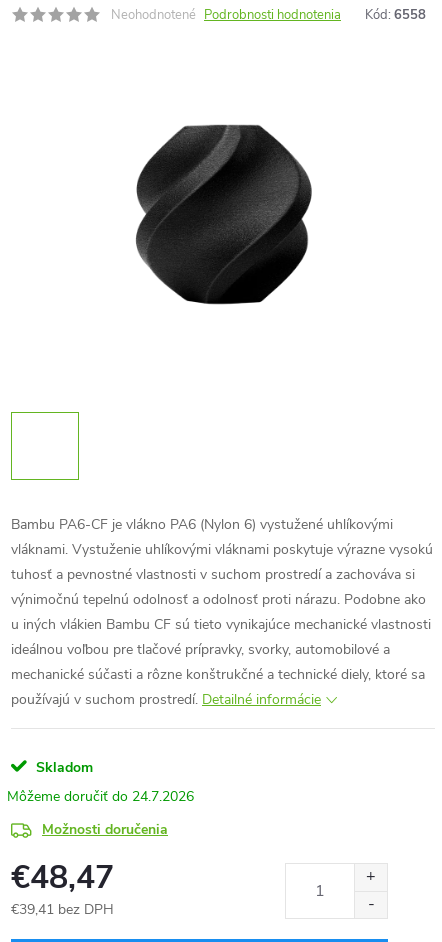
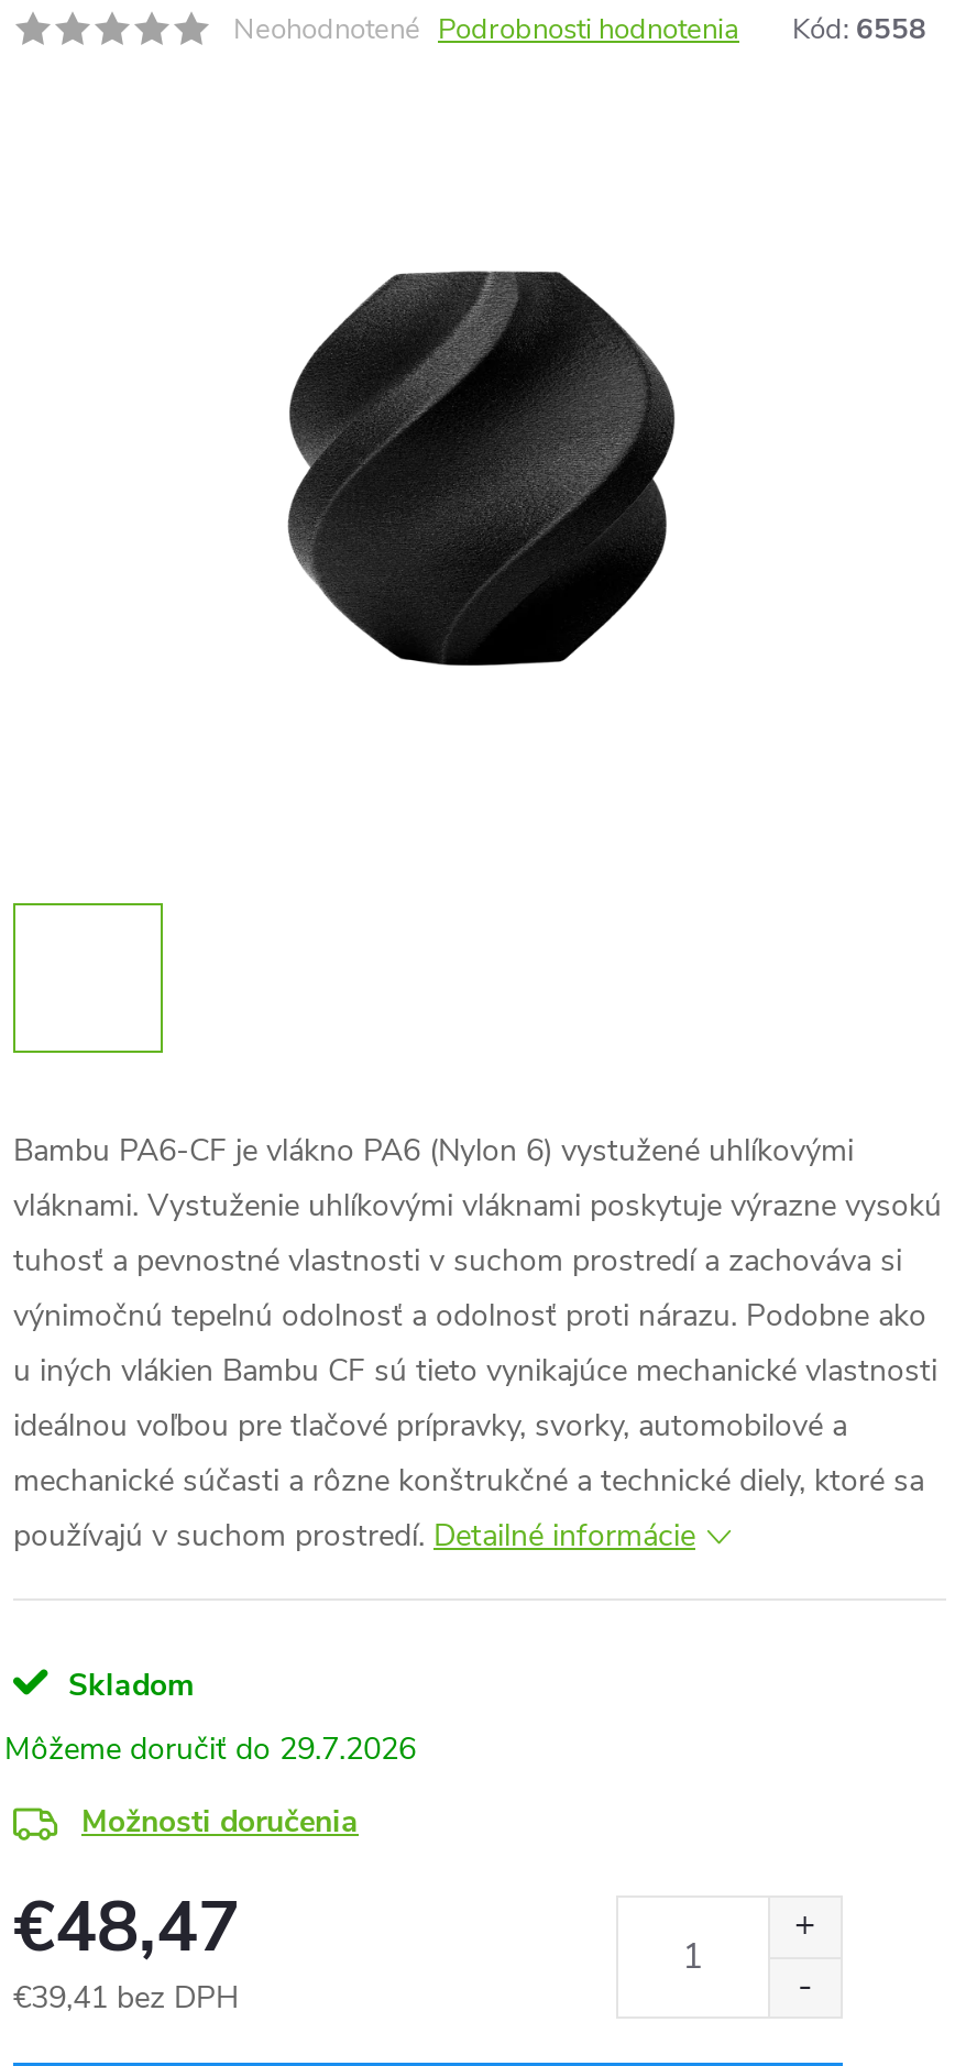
[132,787,194,806] 24.7.2026 -> [279,1728,416,1770] 29.7.2026

